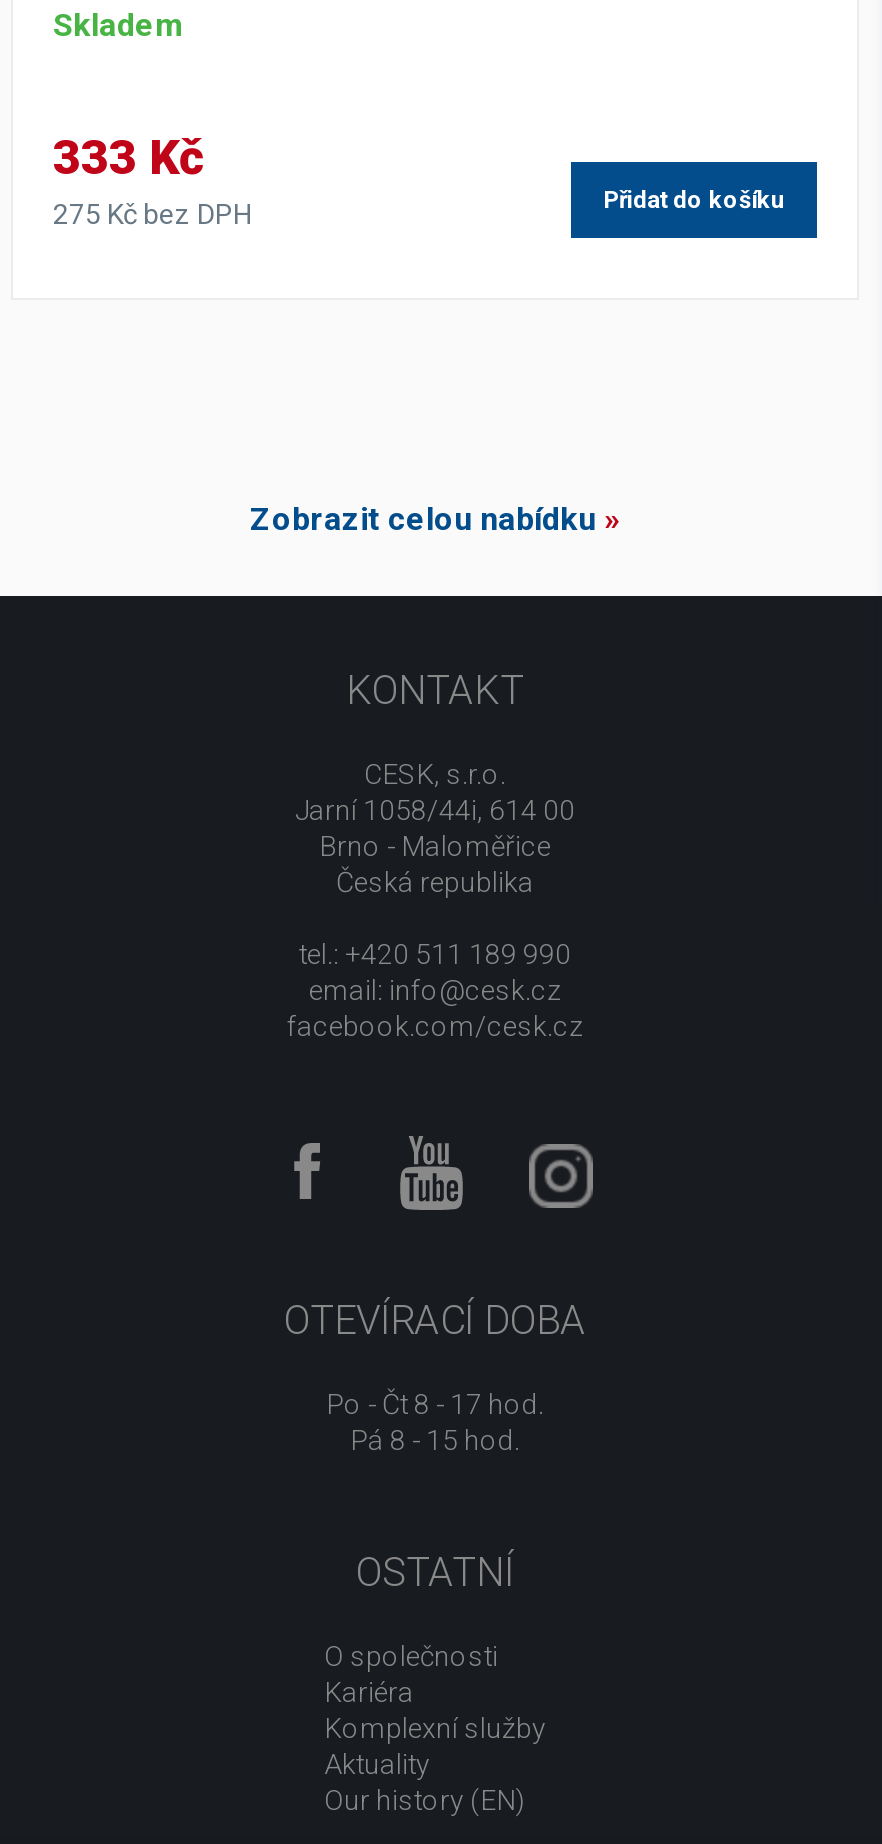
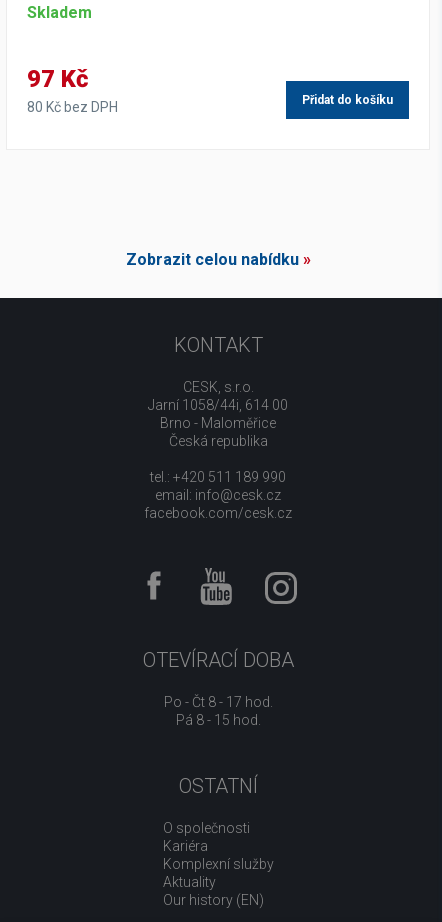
[53,130,203,186] 333 Kč -> [27,65,88,93] 97 Kč
[53,198,251,230] 275 Kč bez DPH -> [27,99,118,115] 80 Kč bez DPH

